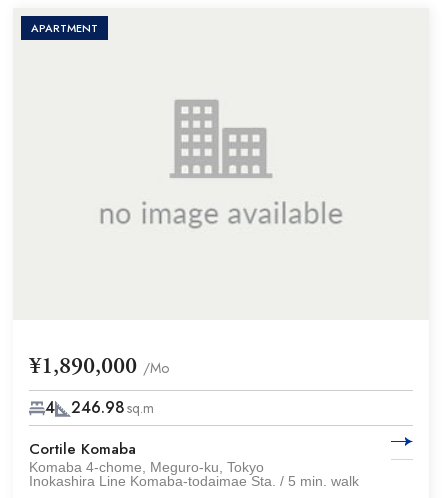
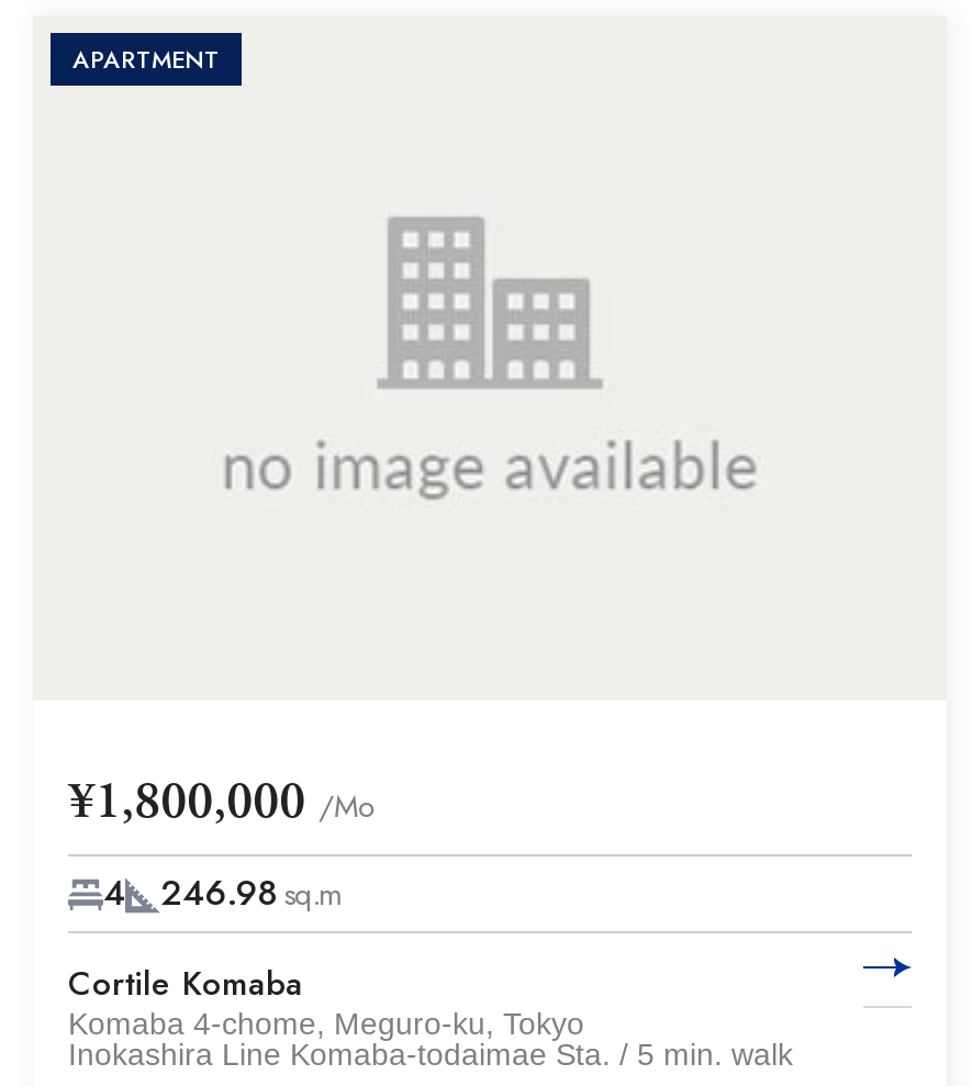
[29,351,169,381] ¥1,890,000 /Mo -> [68,769,376,835] ¥1,800,000 /Mo

